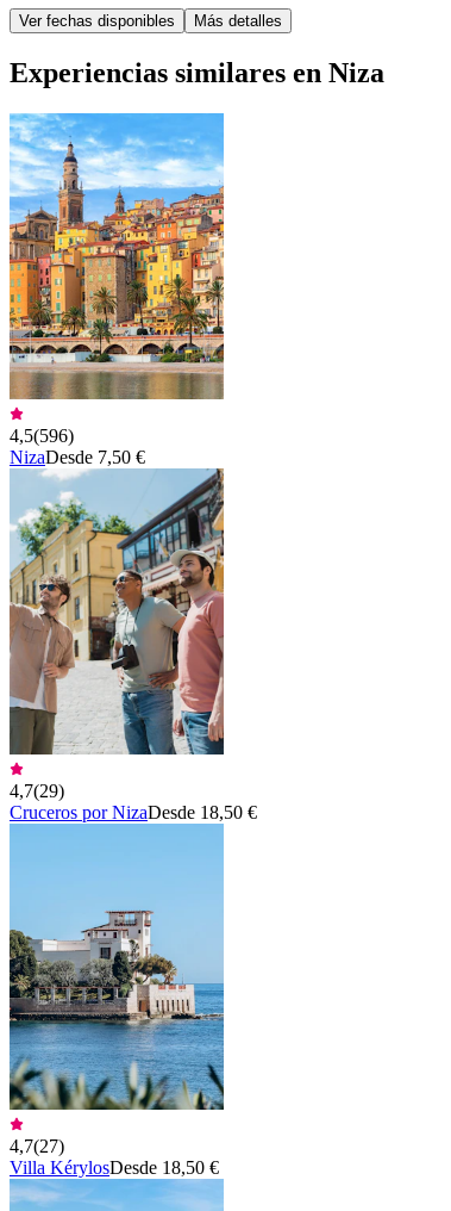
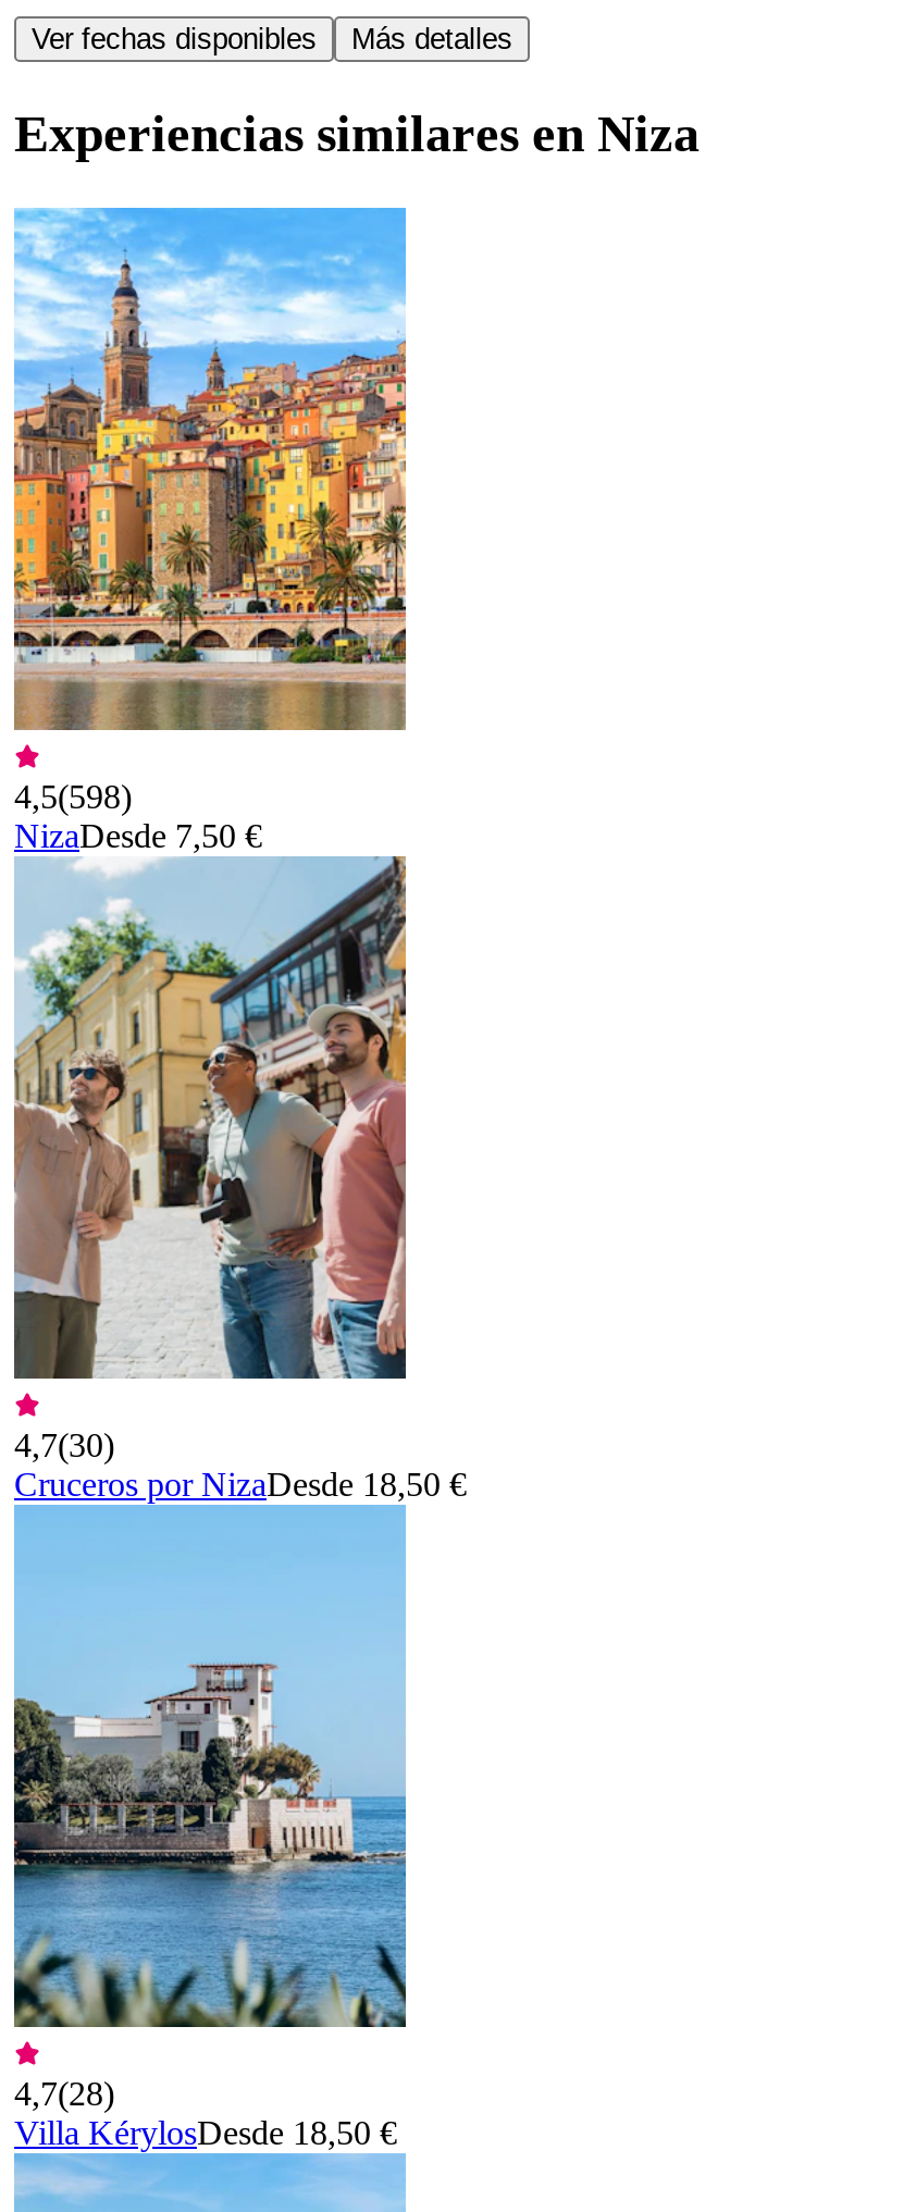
[10,425,74,445] 4,5(596) -> [14,777,132,814] 4,5(598)
[10,780,64,801] 4,7(29) -> [14,1426,114,1463] 4,7(30)
[10,1136,64,1156] 4,7(27) -> [14,2074,114,2111] 4,7(28)

